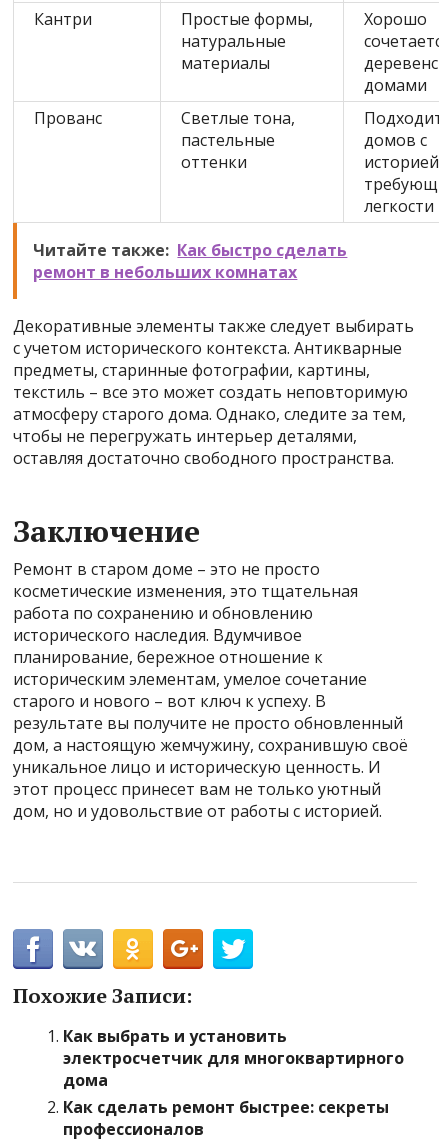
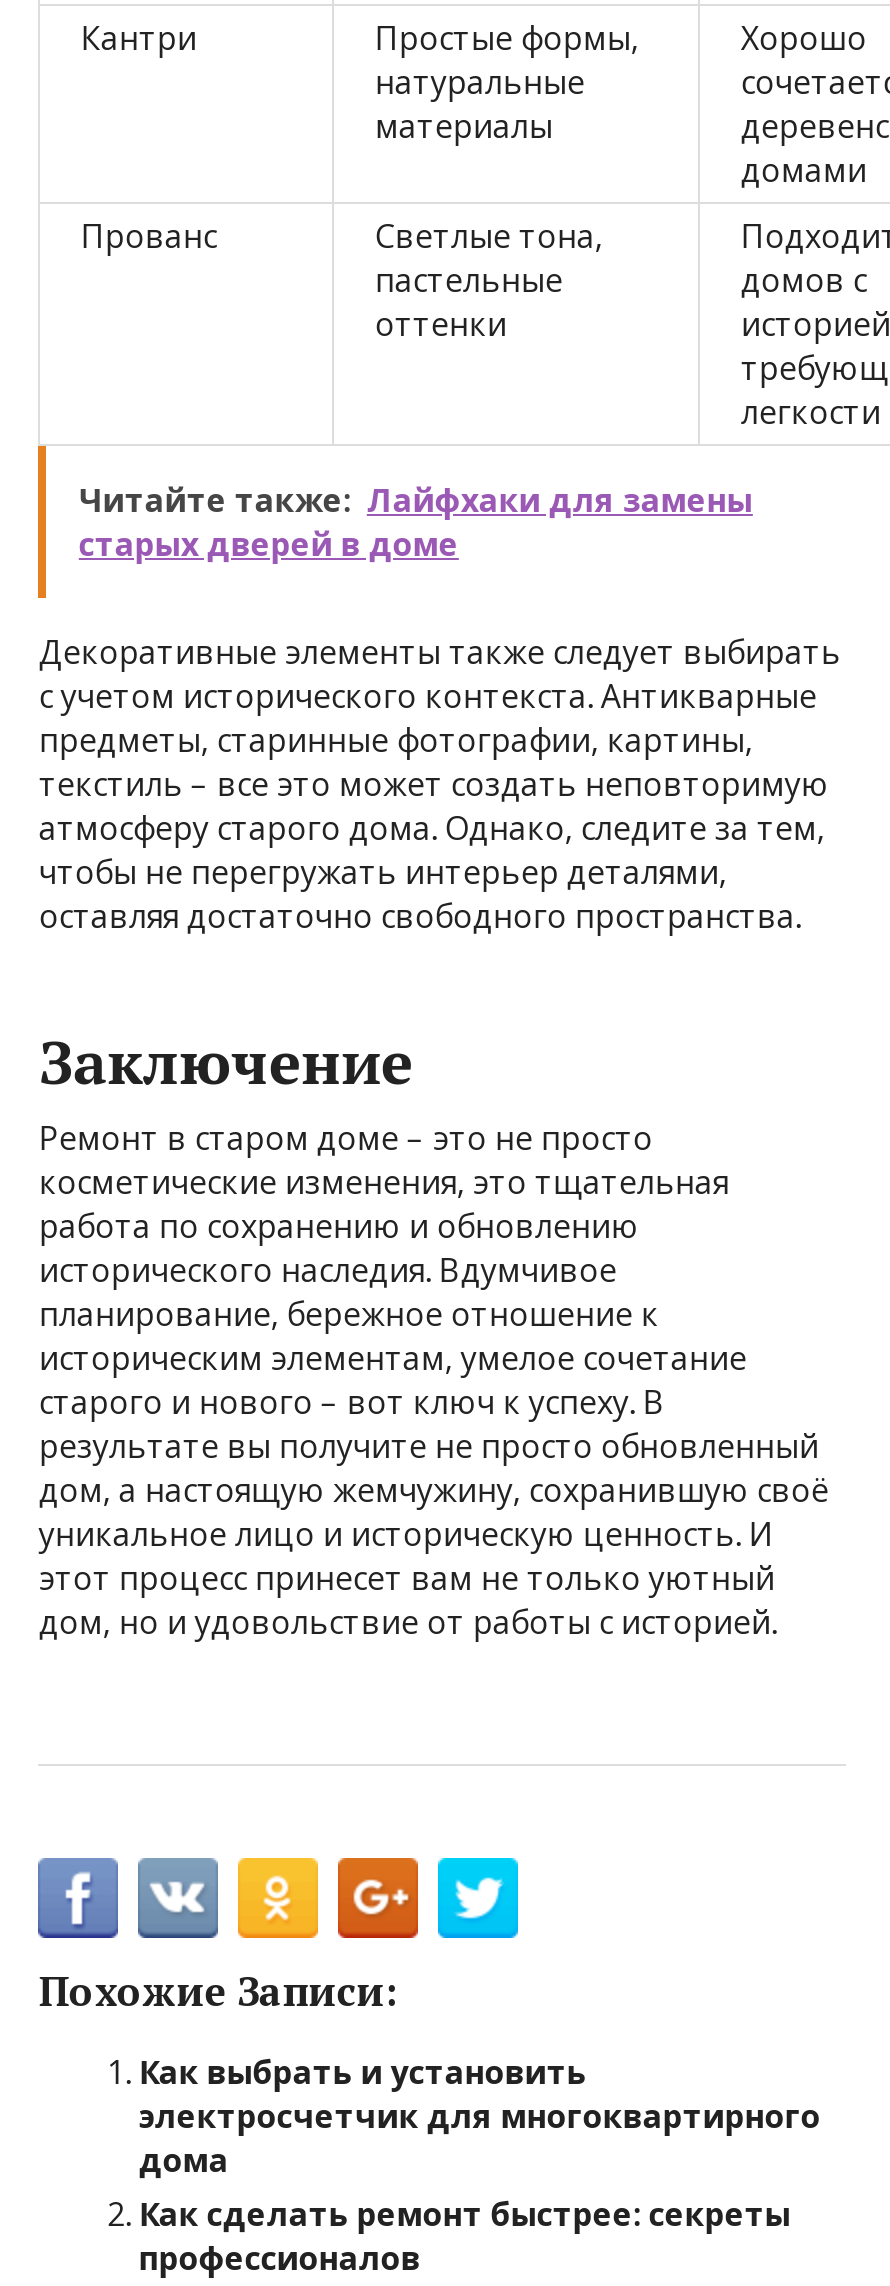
[33,239,347,283] Читайте также: Как быстро сделать | ремонт в небольших комнатах -> [79,478,753,566] Читайте также: Лайфхаки для замены | старых дверей в доме

